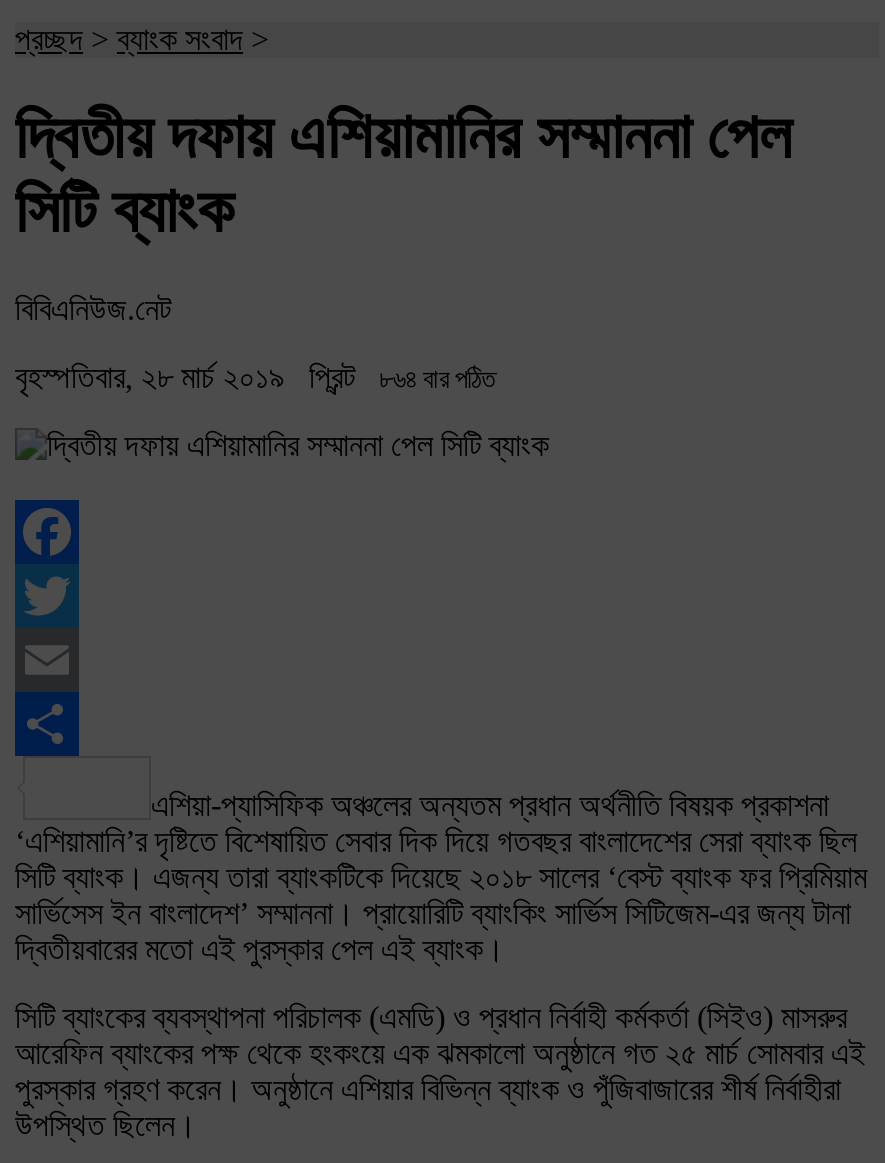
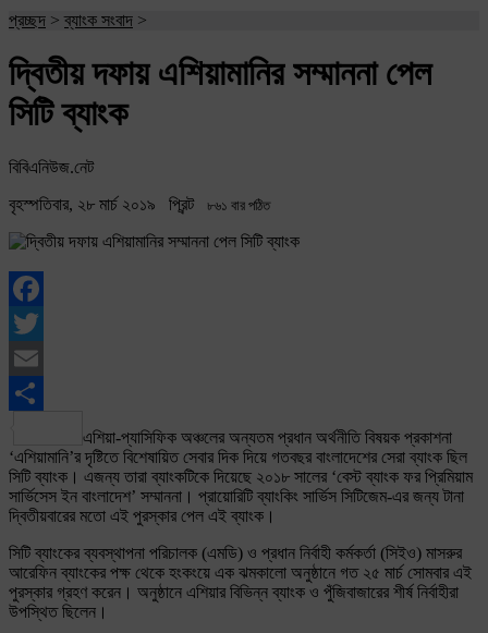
[15,360,495,394] বৃহস্পতিবার, ২৮ মার্চ ২০১৯ প্রিন্ট ৮৬৪ বার পঠিত -> [9,195,270,213] বৃহস্পতিবার, ২৮ মার্চ ২০১৯ প্রিন্ট ৮৬১ বার পঠিত

